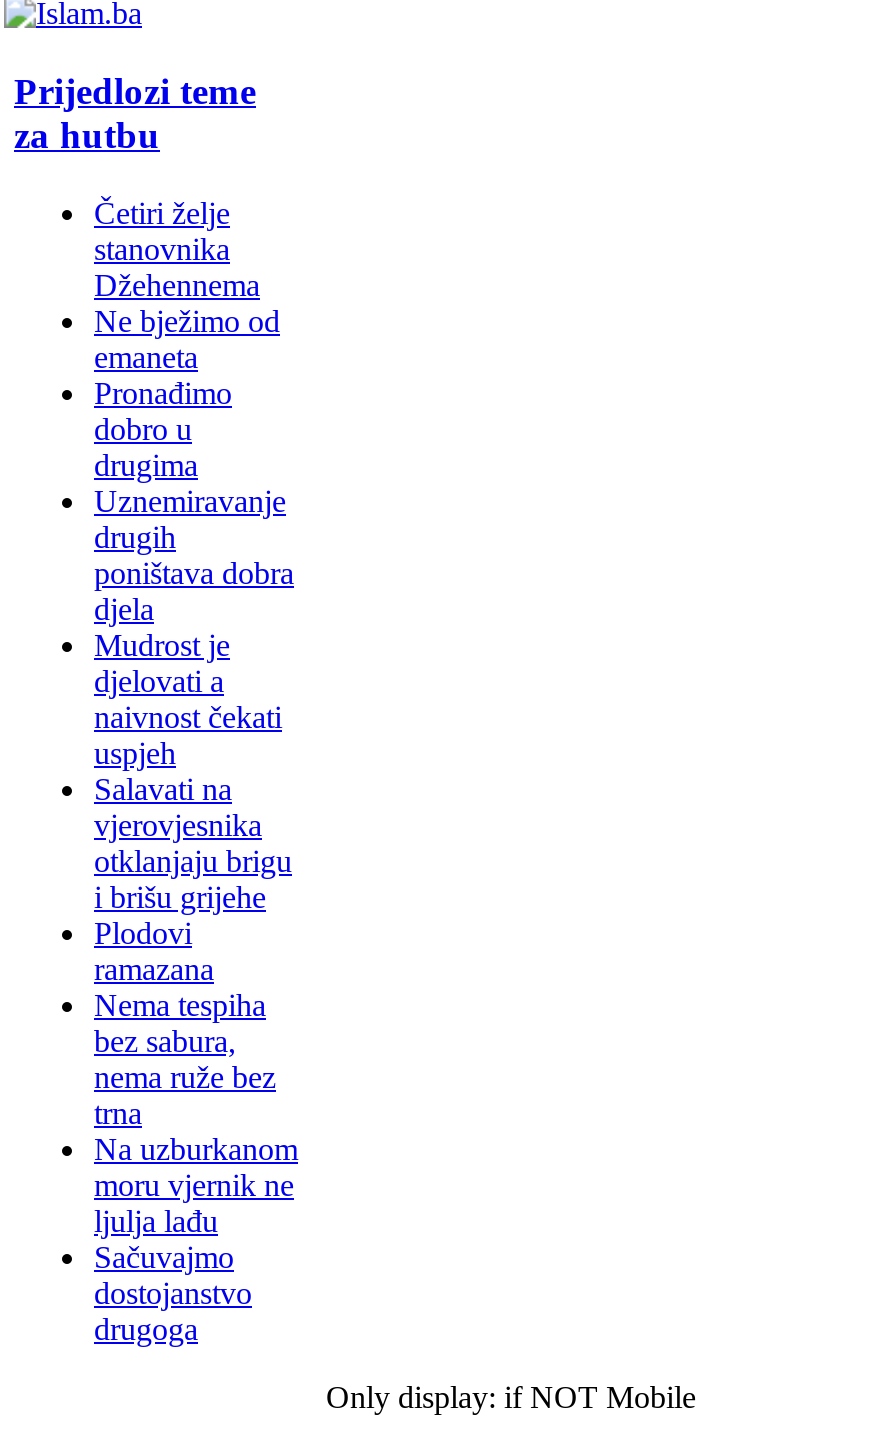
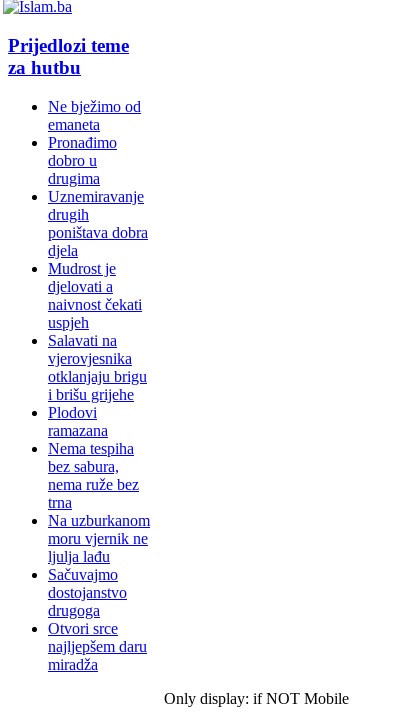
[94,195,260,301] Četiri želje | stanovnika | Džehennema -> none
moved [94,303,298,1345] -> [48,98,150,619]: Ne bježimo od | emaneta | Pronađimo | ... | dostojanstvo | drugoga
none -> [48,620,147,673] Otvori srce | najljepšem daru | miradža

